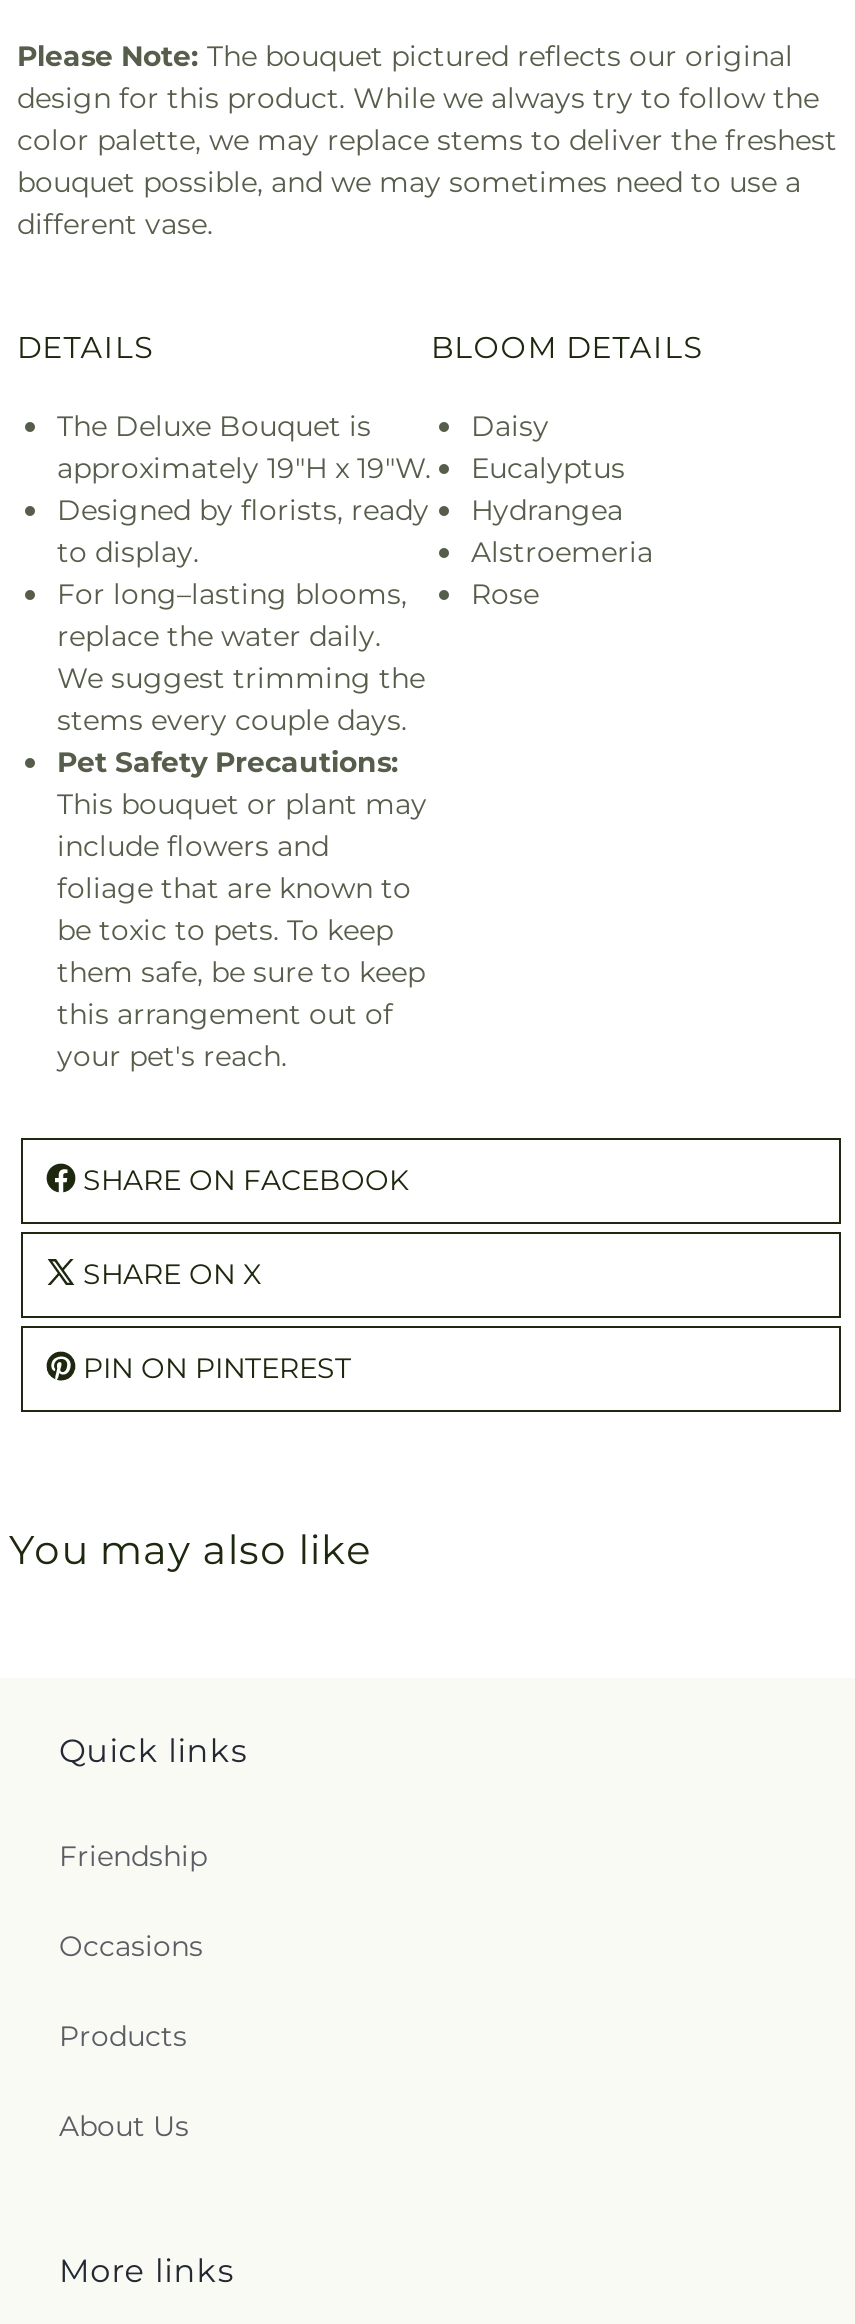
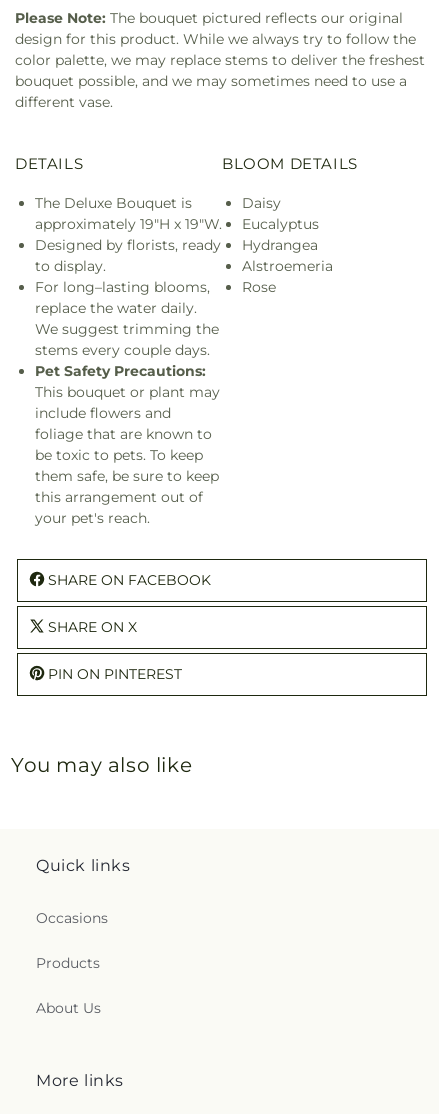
[59,1838,207,1874] Friendship -> none

